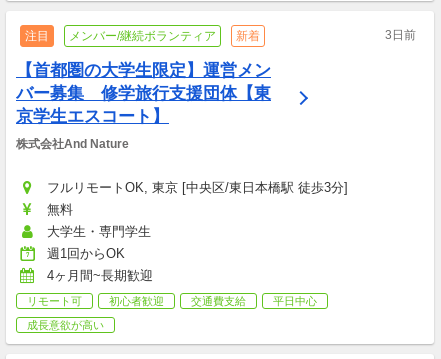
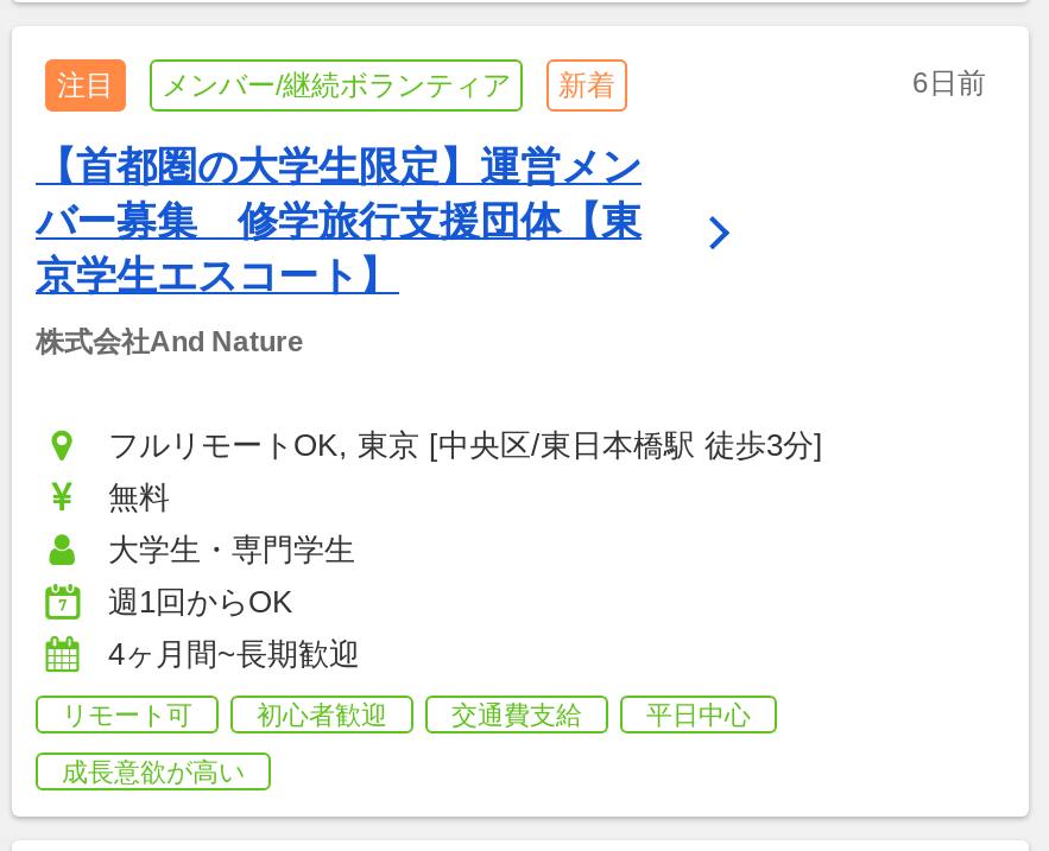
[385,27,416,41] 3日前 -> [912,65,986,99] 6日前

